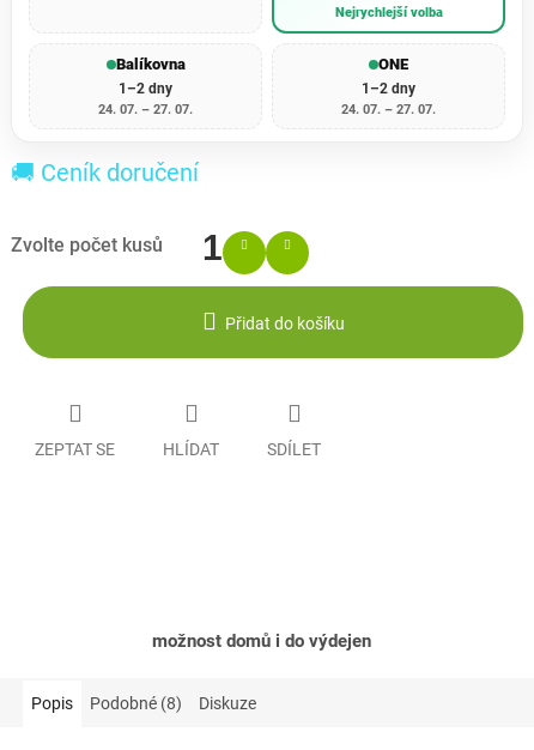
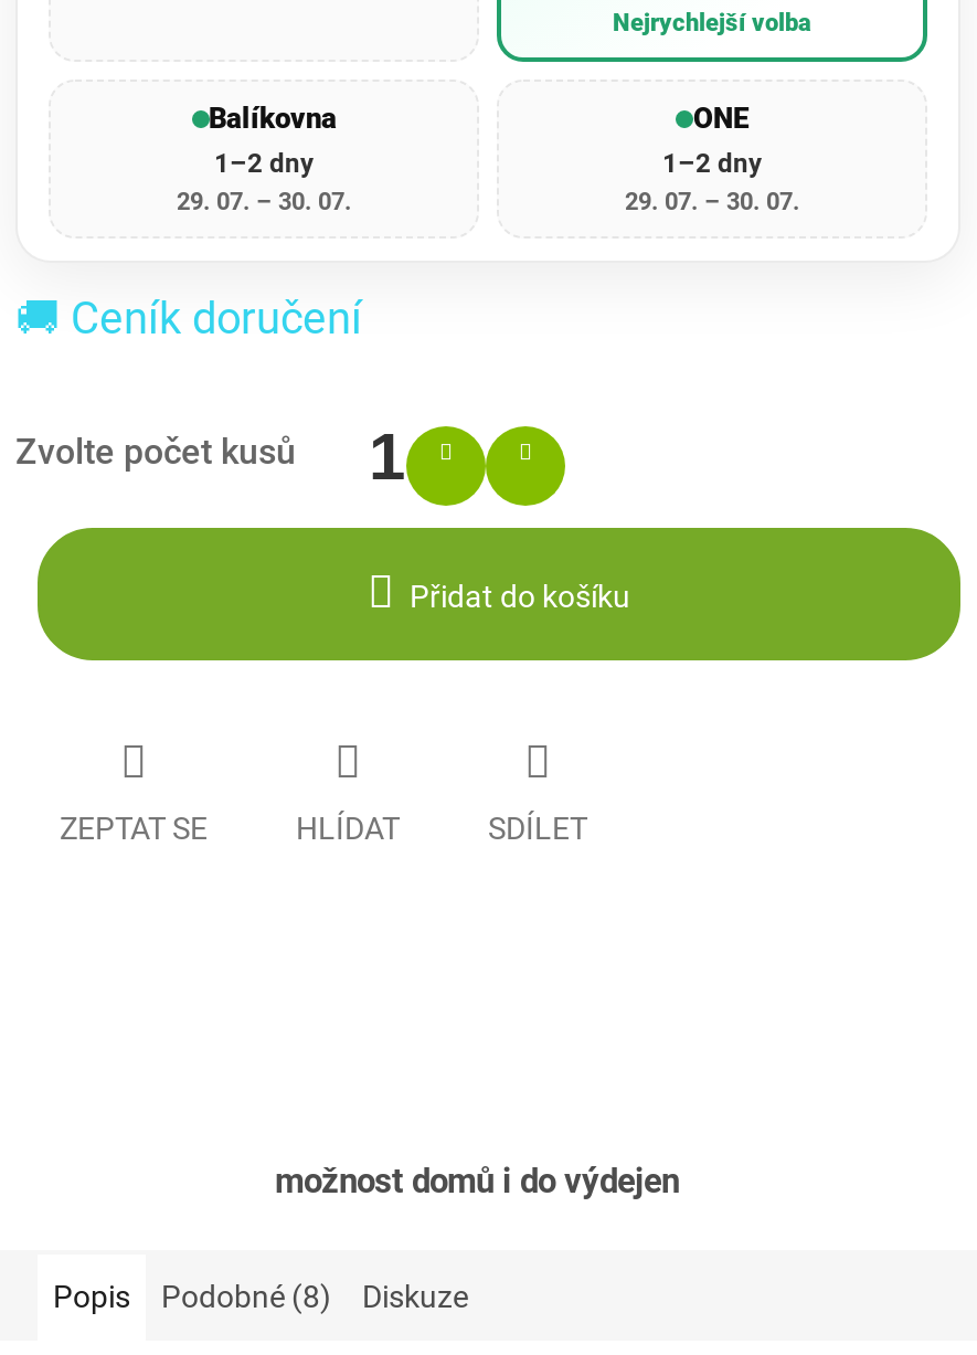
[98,102,193,118] 24. 07. – 27. 07. -> [177,189,351,217] 29. 07. – 30. 07.
[341,102,436,118] 24. 07. – 27. 07. -> [625,189,799,217] 29. 07. – 30. 07.

